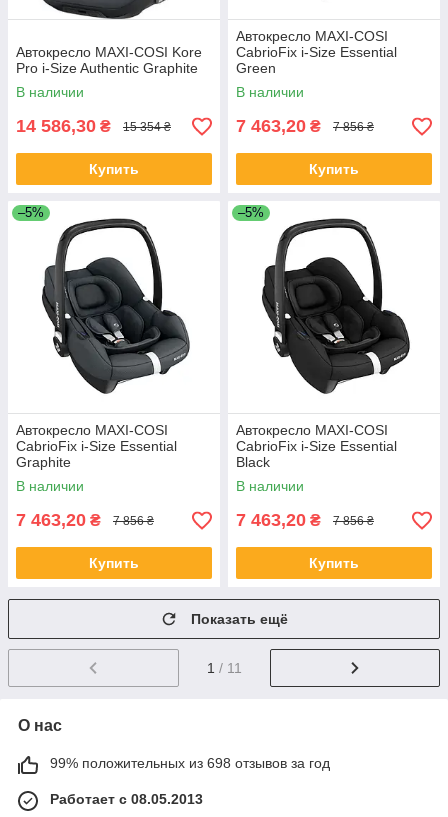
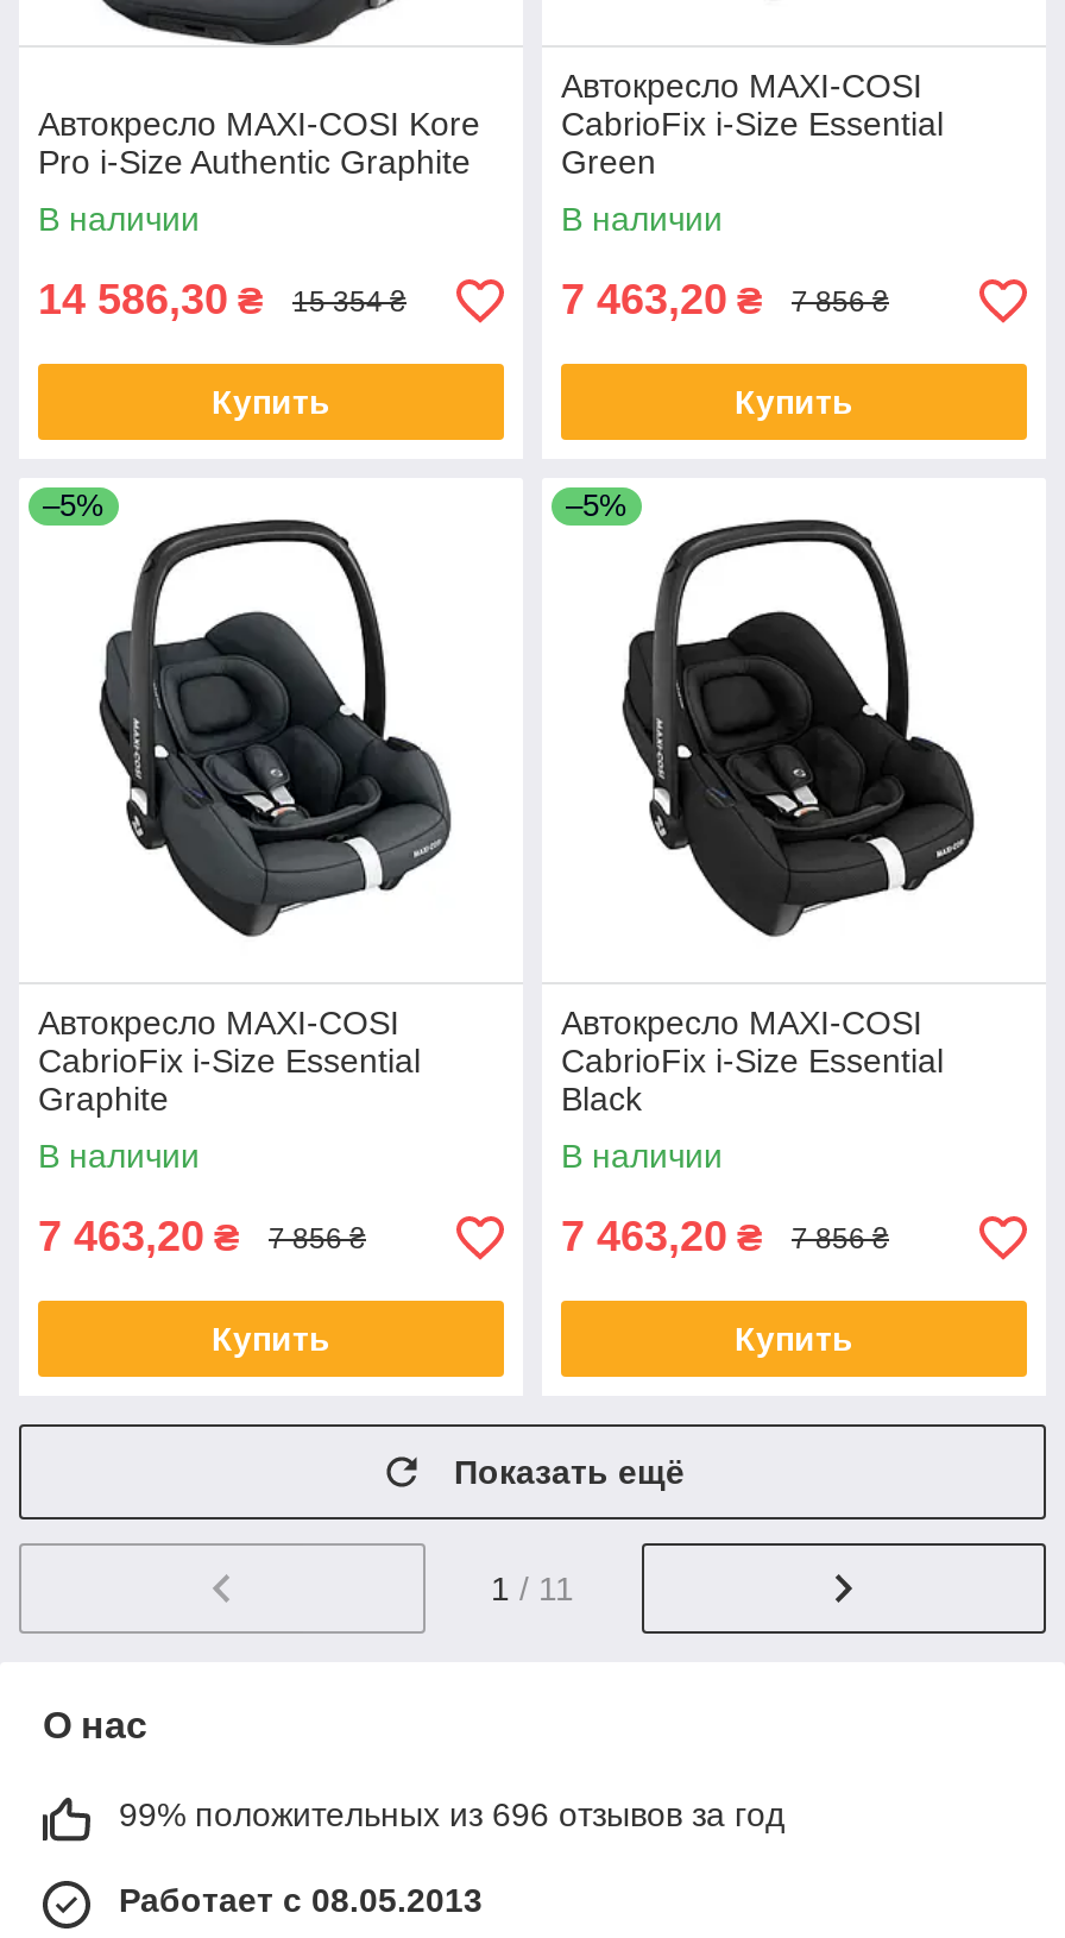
[50,755,330,771] 99% положительных из 698 отзывов за год -> [119,1795,784,1833] 99% положительных из 696 отзывов за год

